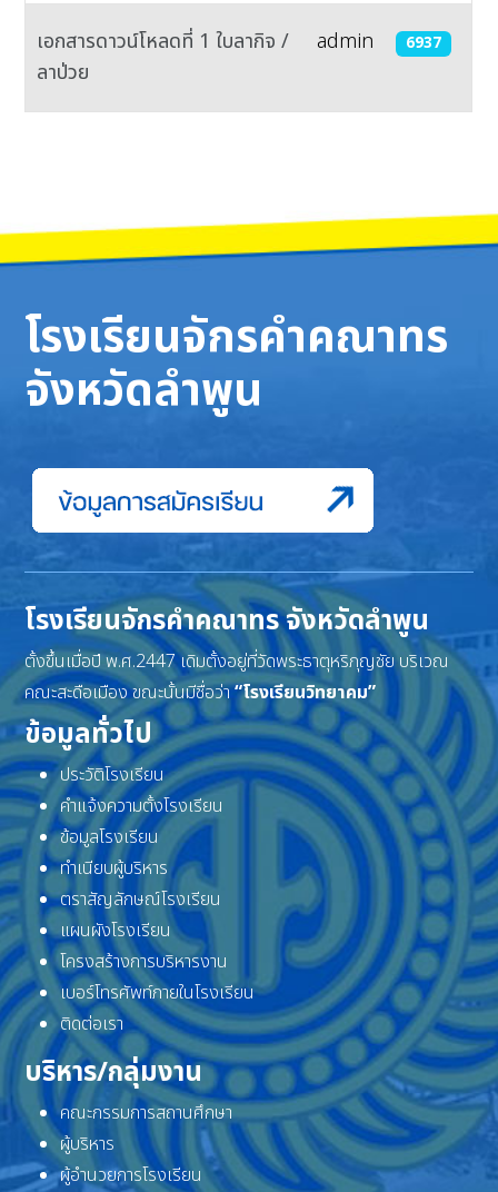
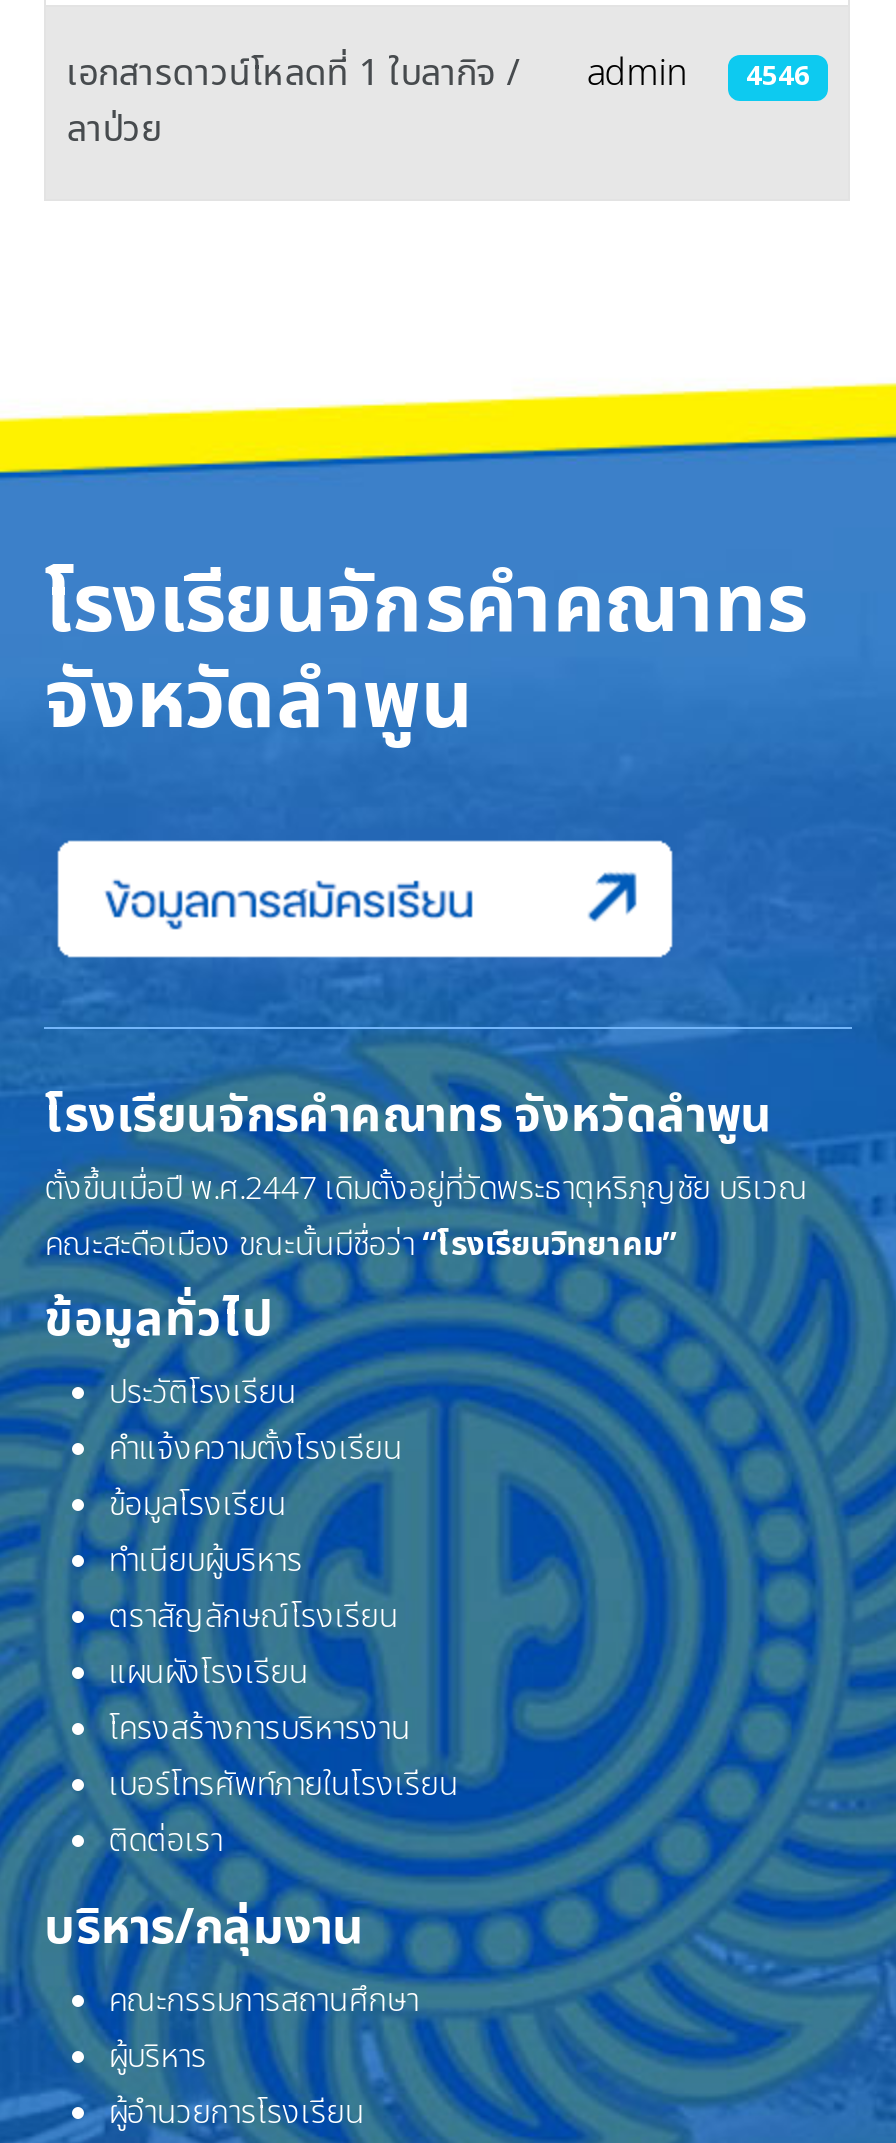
[37,26,441,56] เอกสารดาวน์โหลดที่ 1 ใบลากิจ / admin 6937 -> [66,47,810,101] เอกสารดาวน์โหลดที่ 1 ใบลากิจ / admin 4546

